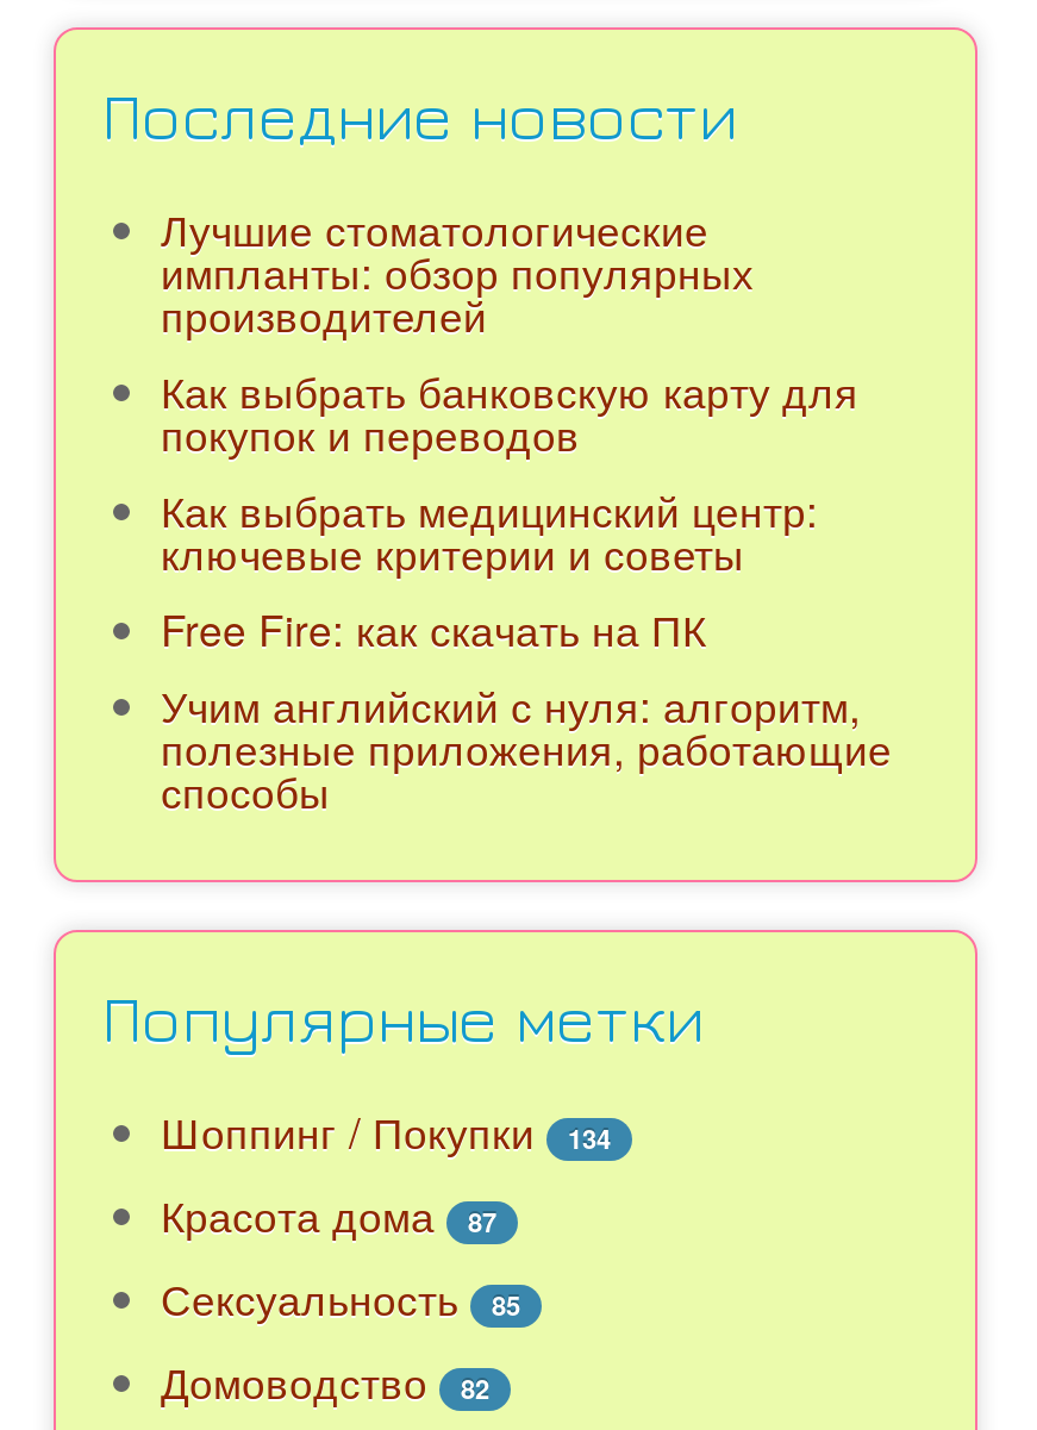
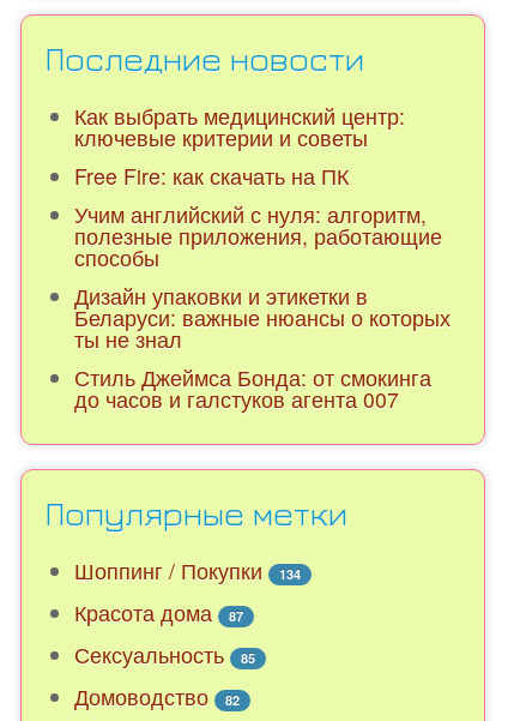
[161,199,858,464] Лучшие стоматологические | импланты: обзор популярных | производителей | Как выбрать банковскую карту для | покупок и переводов -> none
moved [161,480,892,821] -> [74,101,442,273]: Как выбрать медицинский центр: | ключевые критерии и советы | Free Fire: как скачать на ПК | Учим английский с нуля: алгоритм, | полезные приложения, работающие | способы
none -> [74,281,451,414] Дизайн упаковки и этикетки в | Беларуси: важные нюансы о которых | ты не знал | Стиль Джеймса Бонда: от смокинга | до часов и галстуков агента 007

